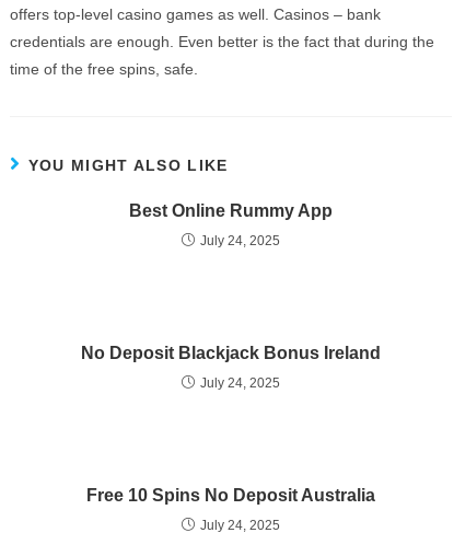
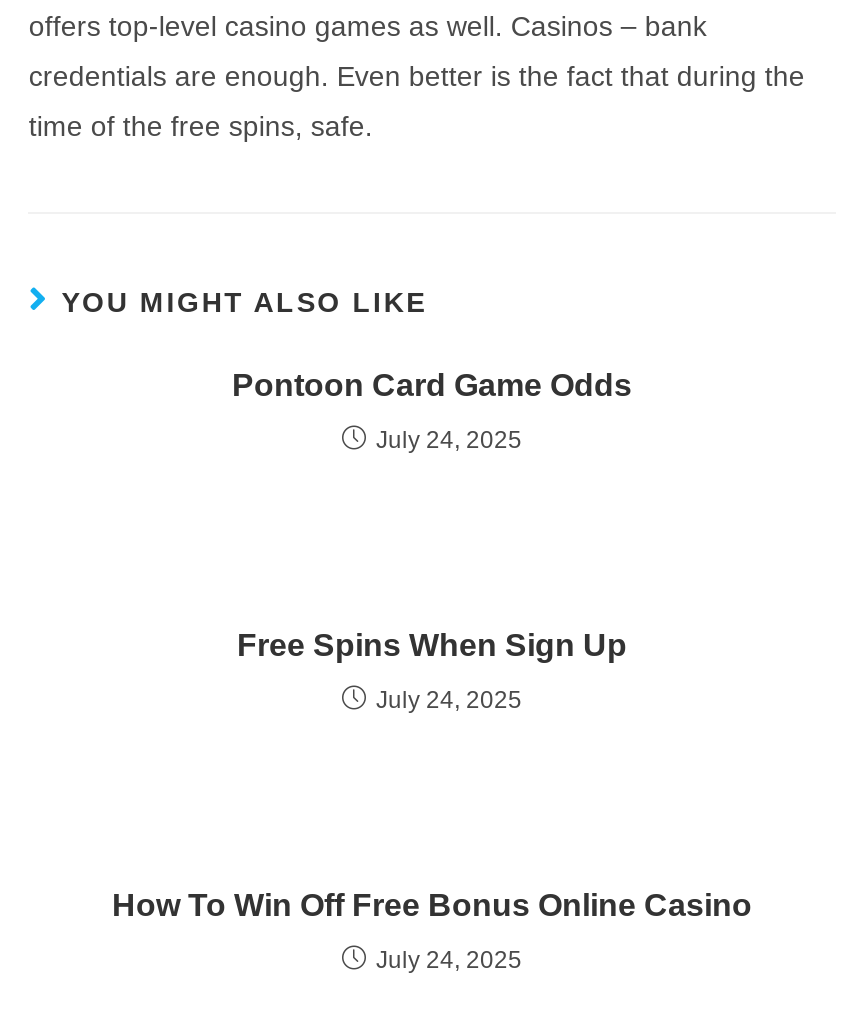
[129,201,333,220] Best Online Rummy App -> [232,368,632,402] Pontoon Card Game Odds
[81,344,381,362] No Deposit Blackjack Bonus Ireland -> [237,628,627,662] Free Spins When Sign Up
[86,486,375,505] Free 10 Spins No Deposit Australia -> [112,888,752,922] How To Win Off Free Bonus Online Casino

